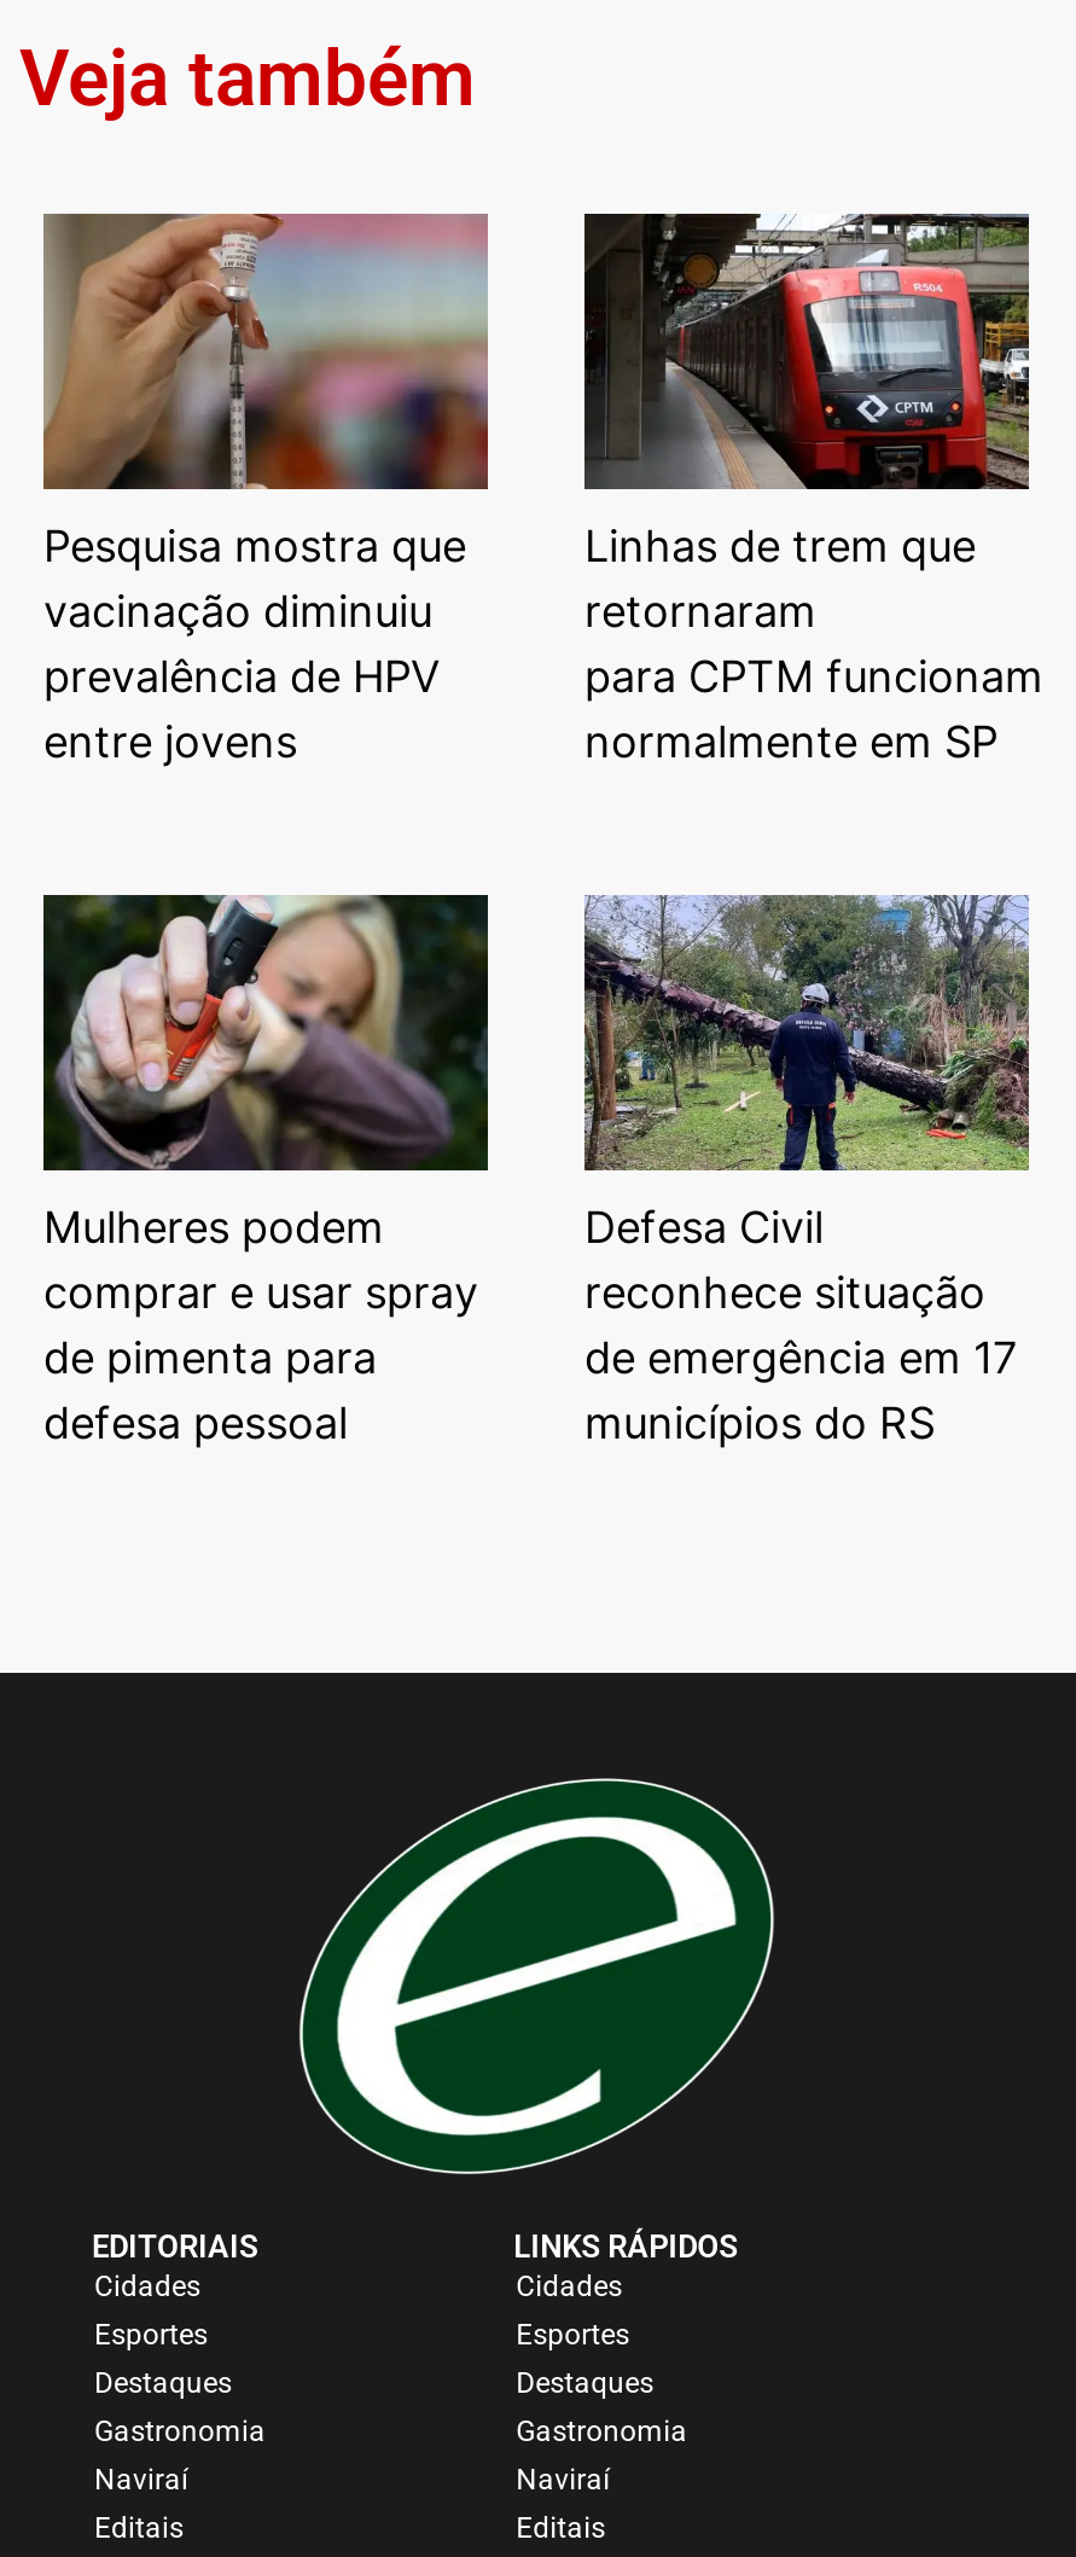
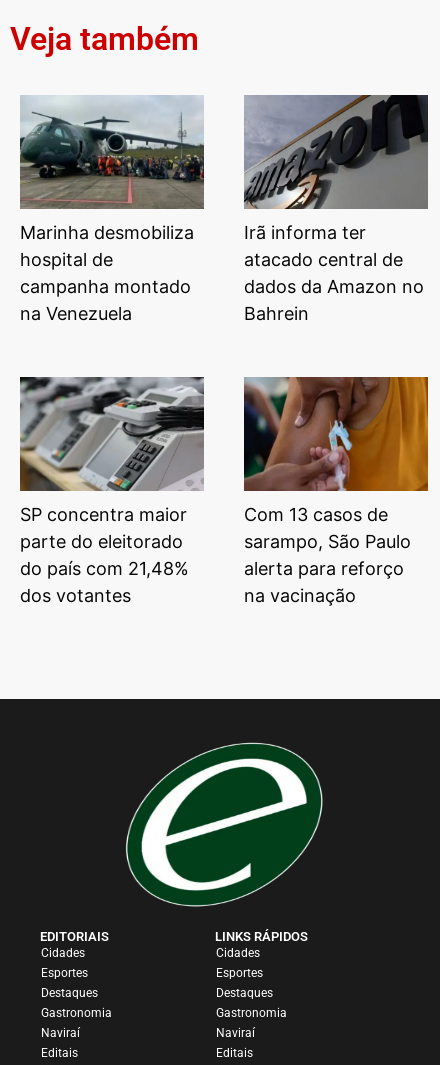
[43,211,488,767] [image] | Pesquisa mostra que | vacinação diminuiu | prevalência de HPV | entre jovens -> [20,95,204,324] [image] | Marinha desmobiliza | hospital de | campanha montado | na Venezuela
[584,214,1043,767] [image] | Linhas de trem que | retornaram | para CPTM funcionam | normalmente em SP -> [244,94,428,324] [image] | Irã informa ter | atacado central de | dados da Amazon no | Bahrein
[41,893,490,1449] [image] | Mulheres podem | comprar e usar spray | de pimenta para | defesa pessoal -> [19,377,204,606] [image] | SP concentra maior | parte do eleitorado | do país com 21,48% | dos votantes
[582,893,1031,1449] [image] | Defesa Civil | reconhece situação | de emergência em 17 | municípios do RS -> [243,376,429,606] [image] | Com 13 casos de | sarampo, São Paulo | alerta para reforço | na vacinação

